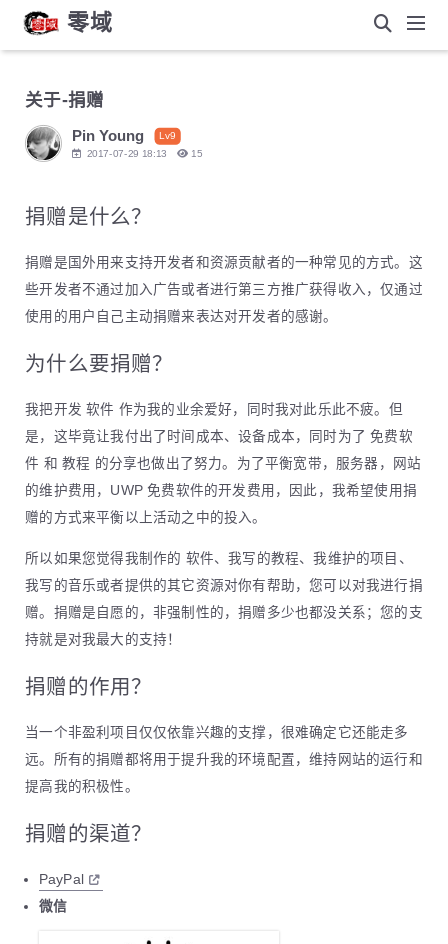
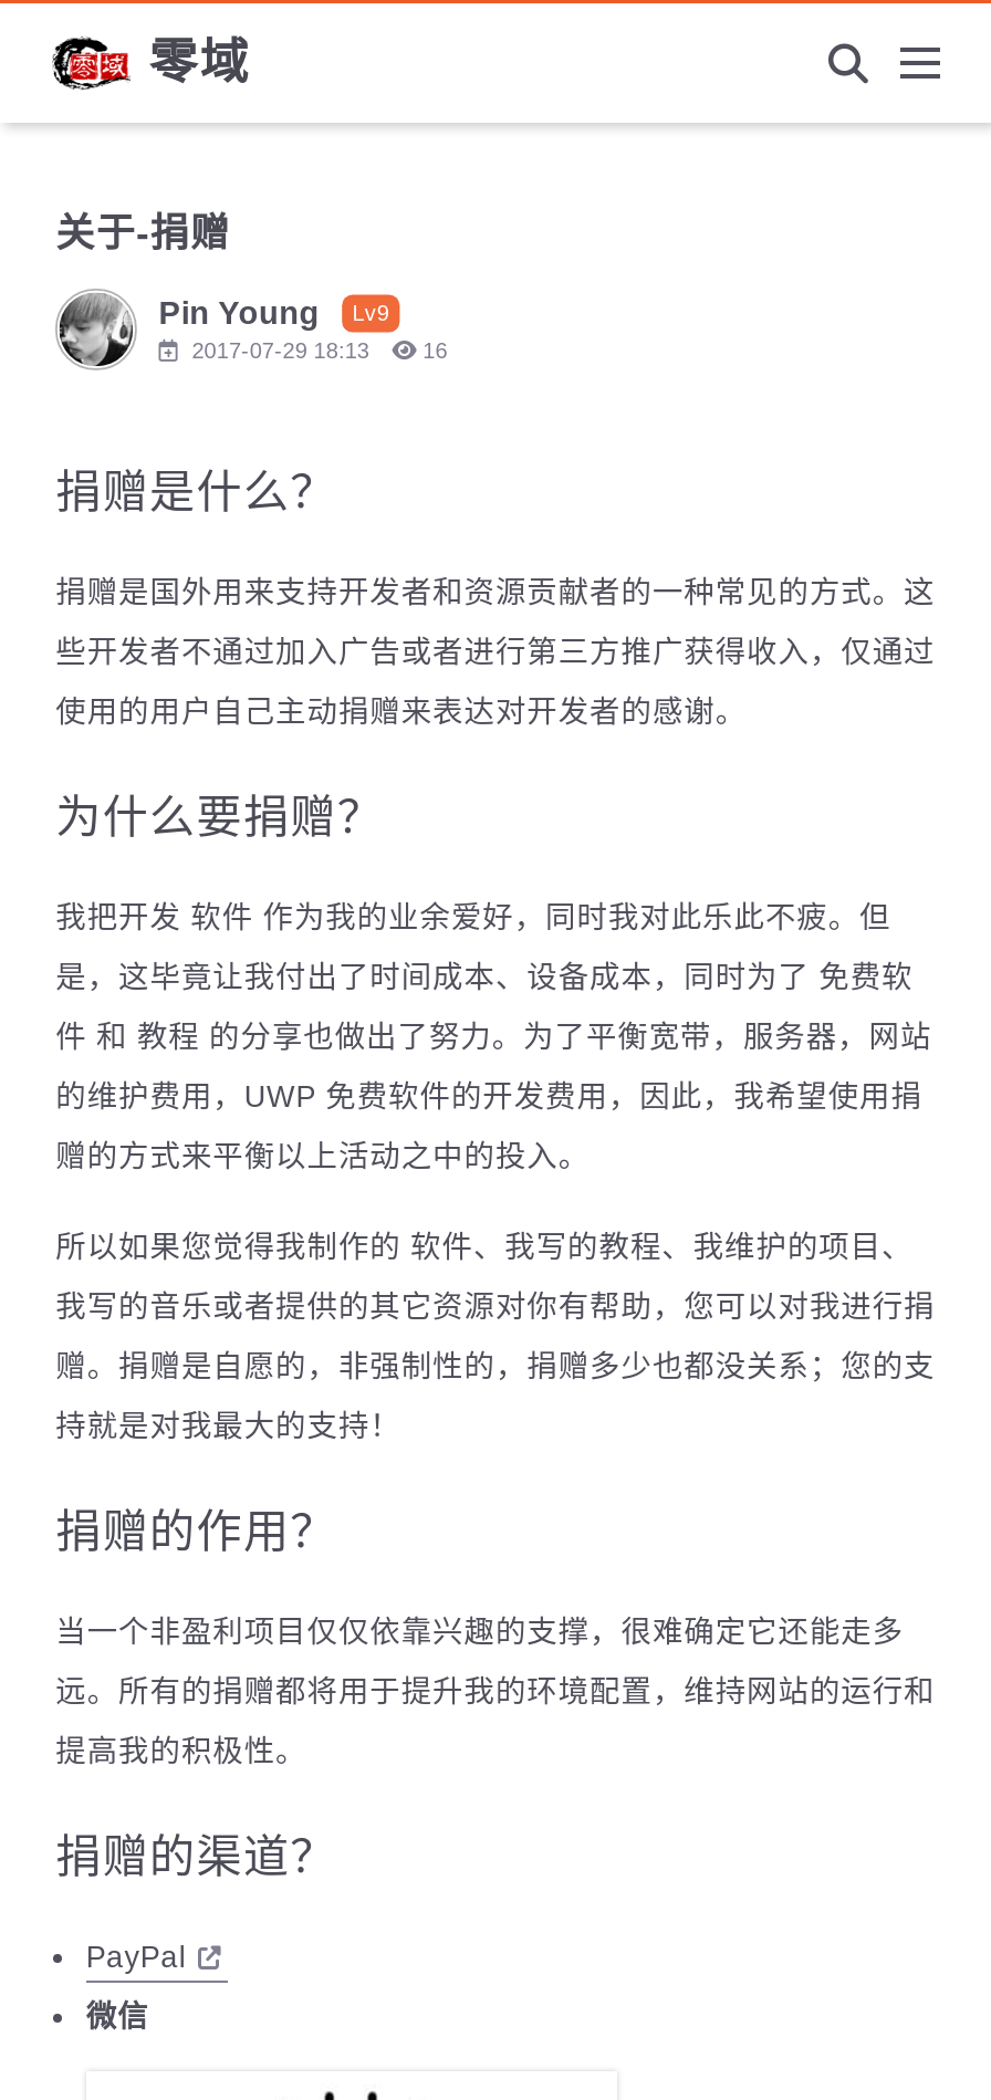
[191,147,202,158] 15 -> [423,338,448,361] 16

